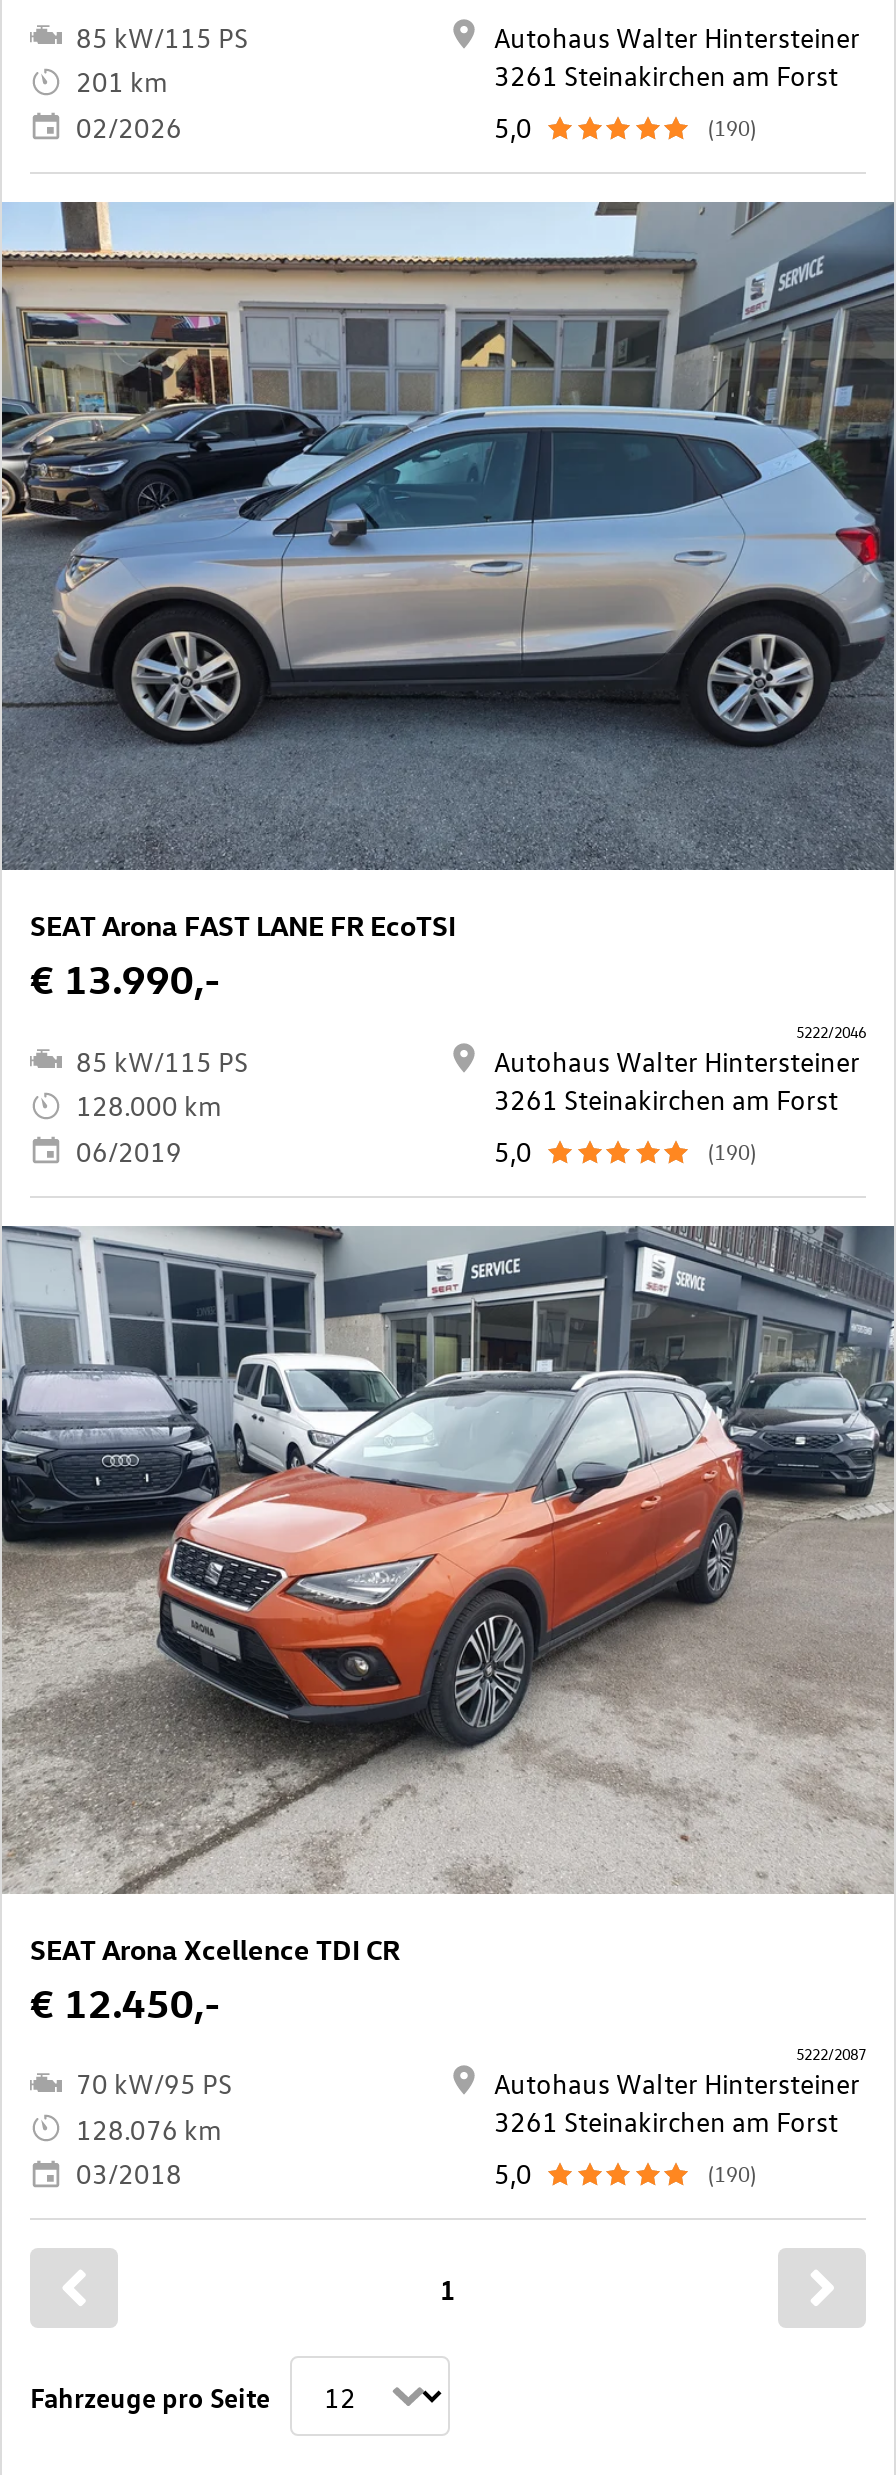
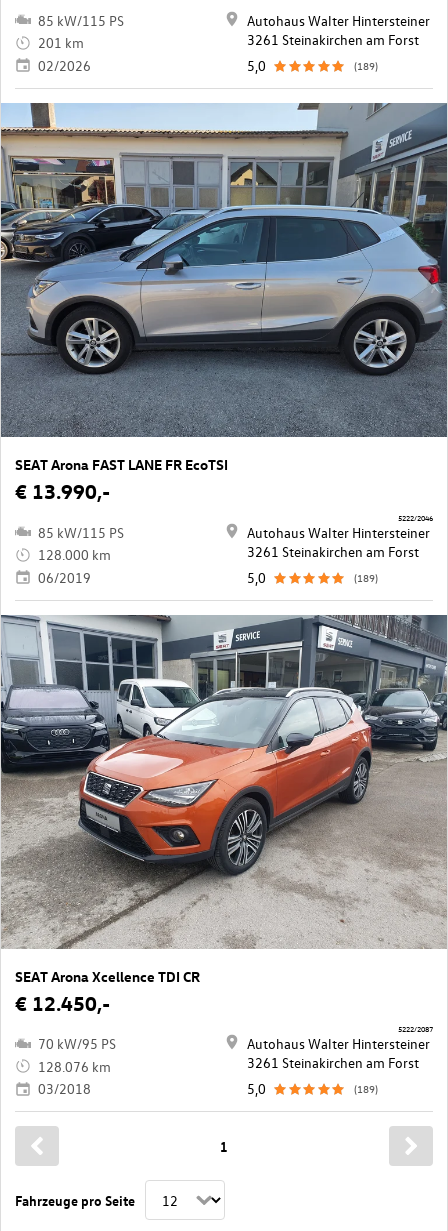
[708,111,756,141] (190) -> [354,58,378,73] (189)
[708,1135,756,1165] (190) -> [354,570,378,585] (189)
[708,2159,756,2189] (190) -> [354,1081,378,1096] (189)

